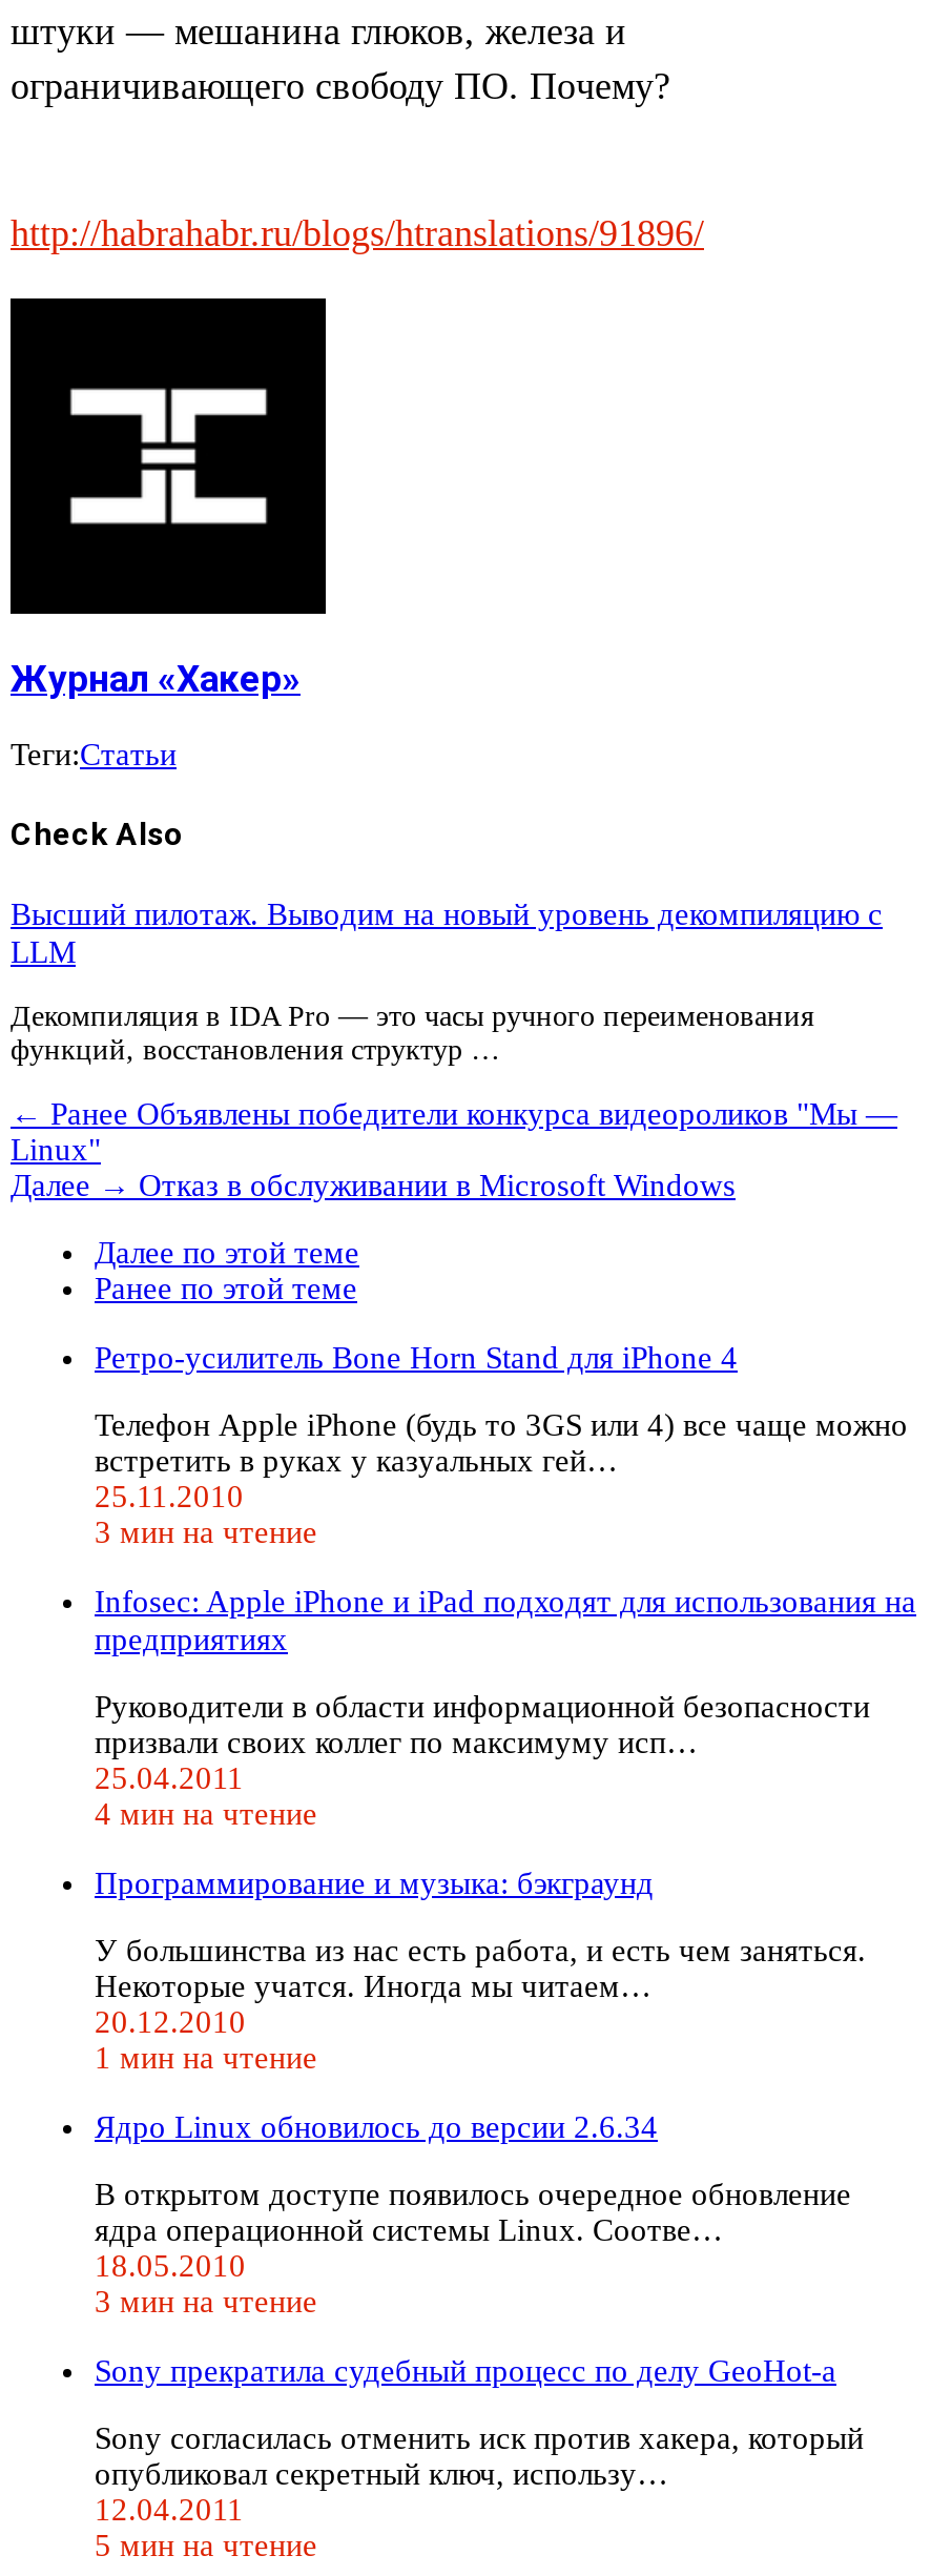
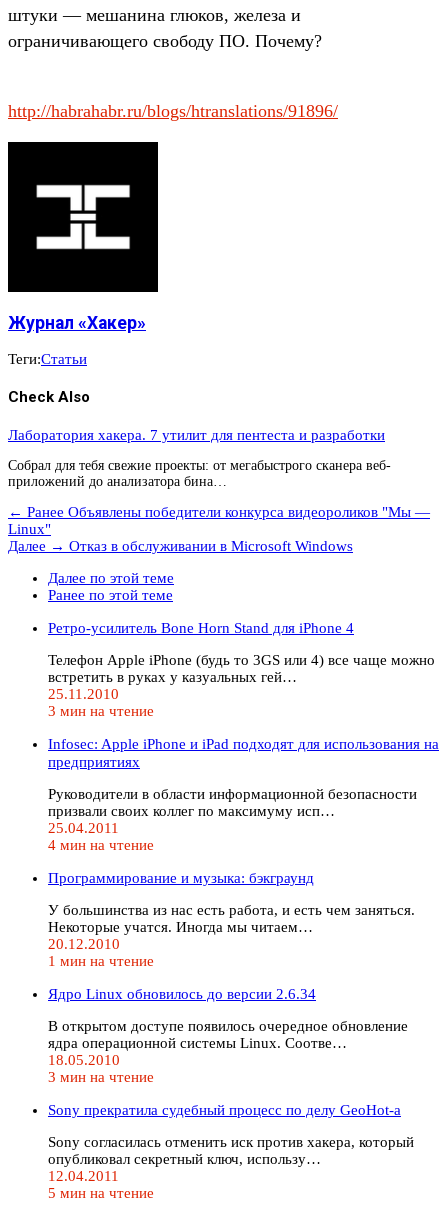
[11,897,883,968] Высший пилотаж. Выводим на новый уровень декомпиляцию с | LLM -> [8,426,385,442] Лаборатория хакера. 7 утилит для пентеста и разработки
[11,1000,813,1065] Декомпиляция в IDA Pro — это часы ручного переименования | функций, восстановления структур … -> [8,457,391,488] Собрал для тебя свежие проекты: от мегабыстрого сканера веб- | приложений до анализатора бина…

